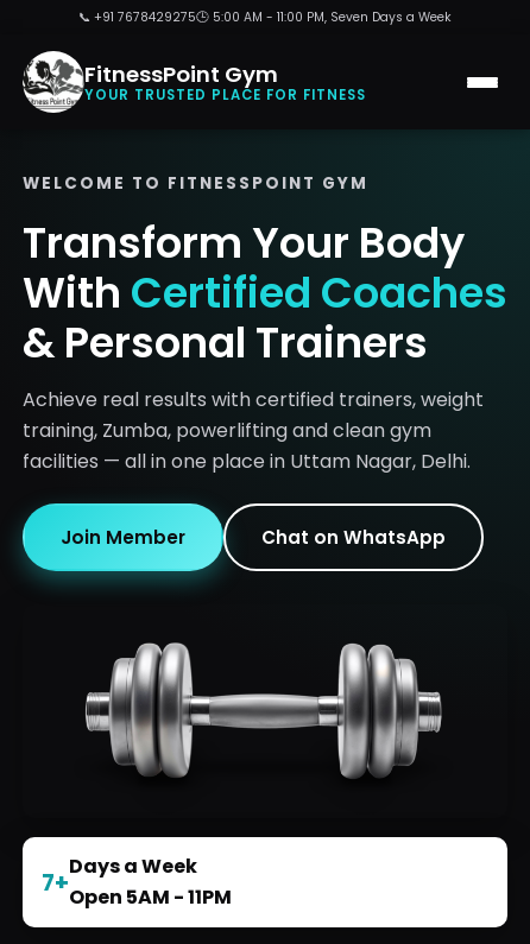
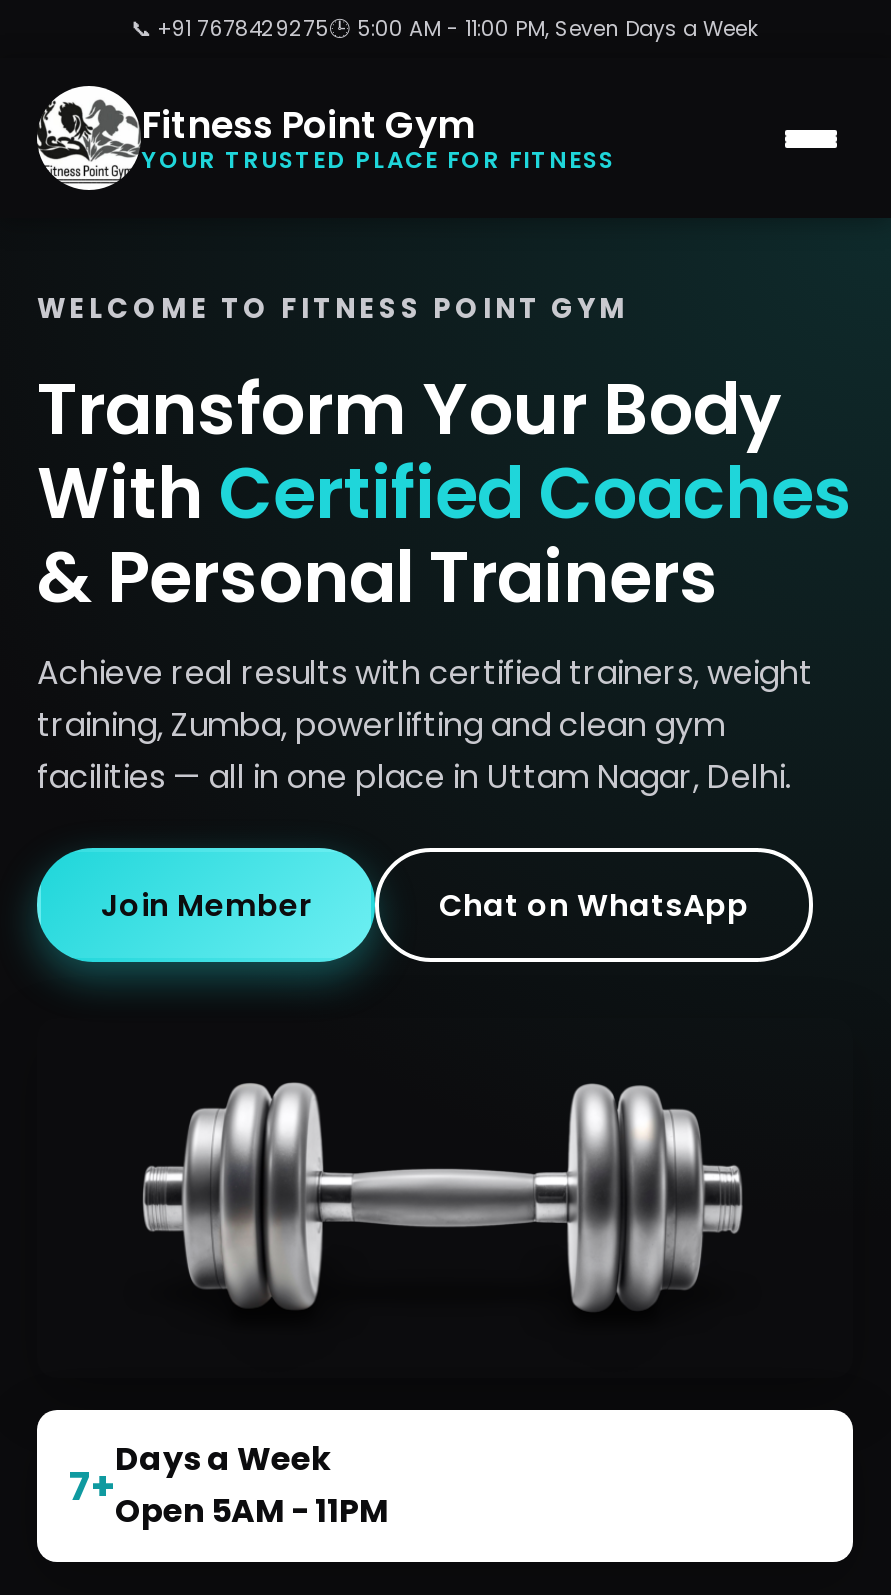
[84,59,278,88] FitnessPoint Gym -> [141,99,475,149] Fitness Point Gym
[23,172,368,195] WELCOME TO FITNESSPOINT GYM -> [37,290,629,328] WELCOME TO FITNESS POINT GYM

